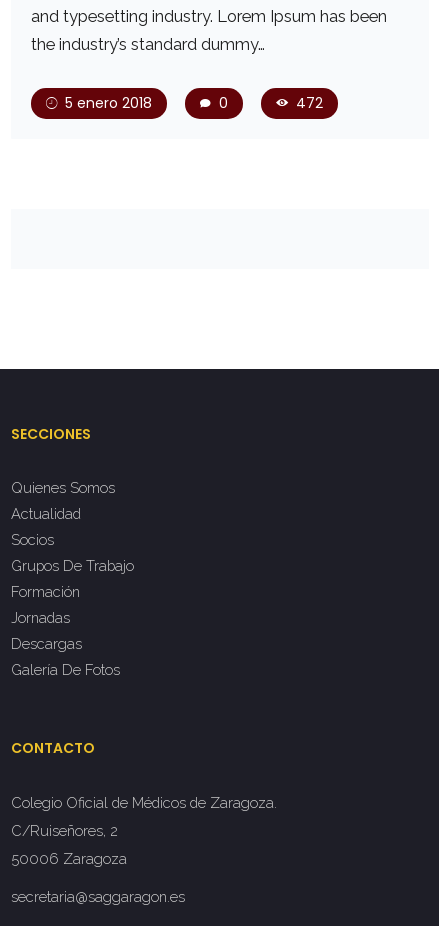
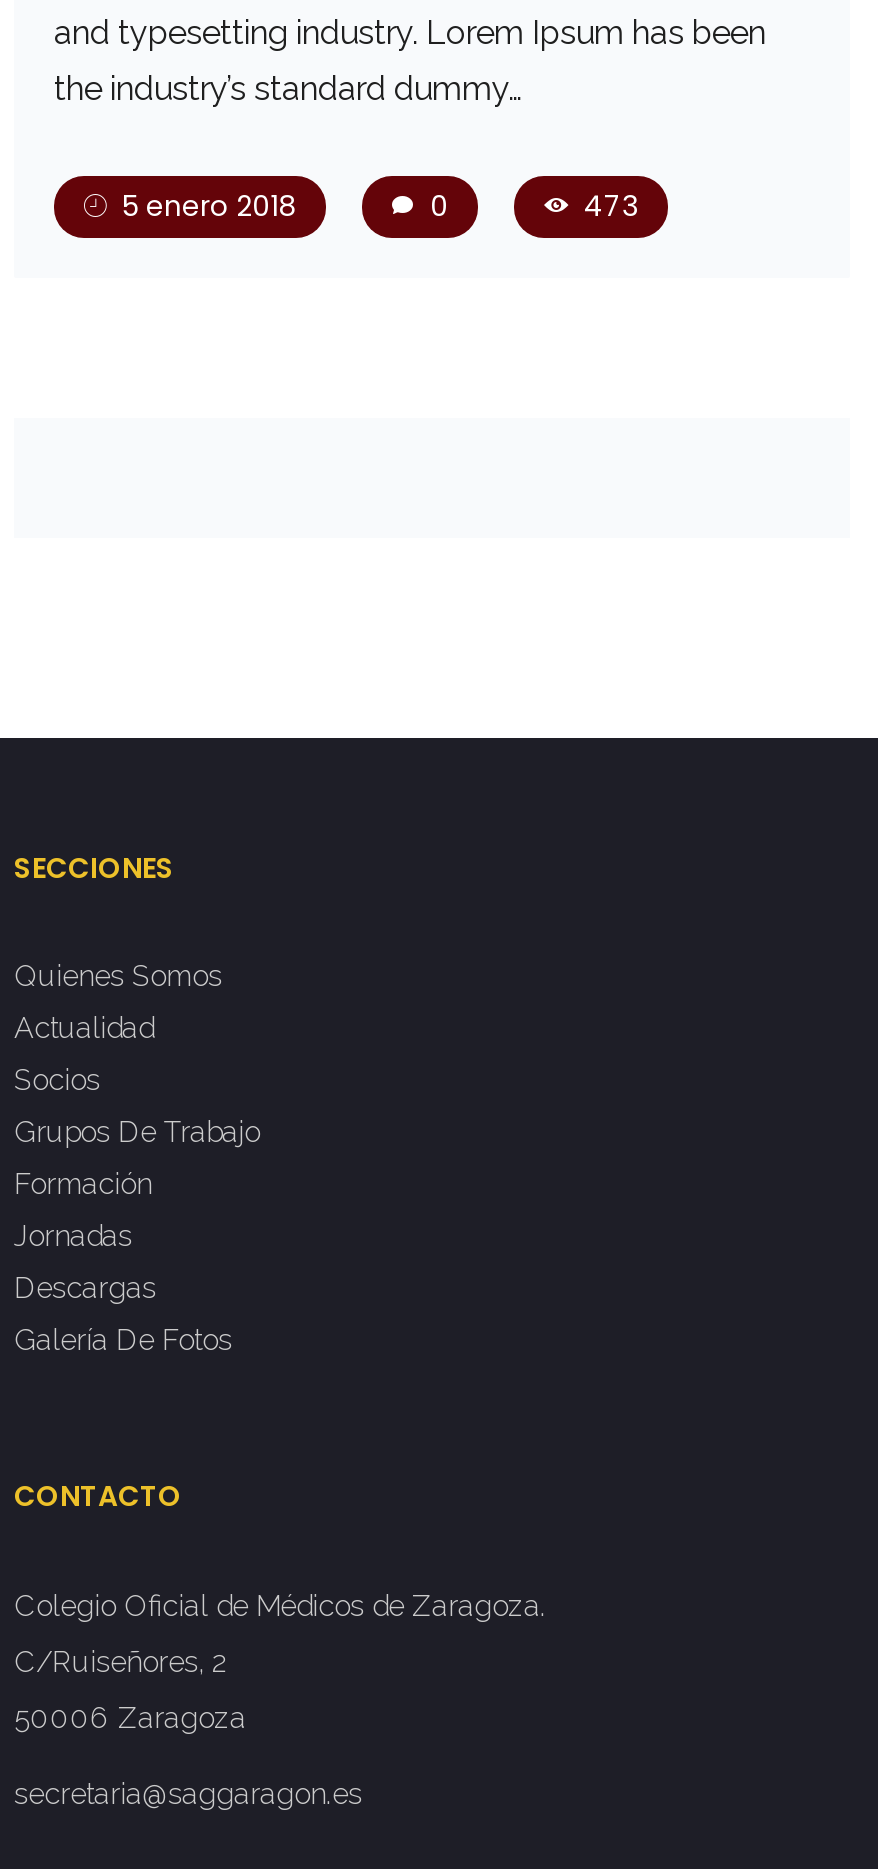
[292,93,323,113] 472 -> [576,186,638,226] 473

